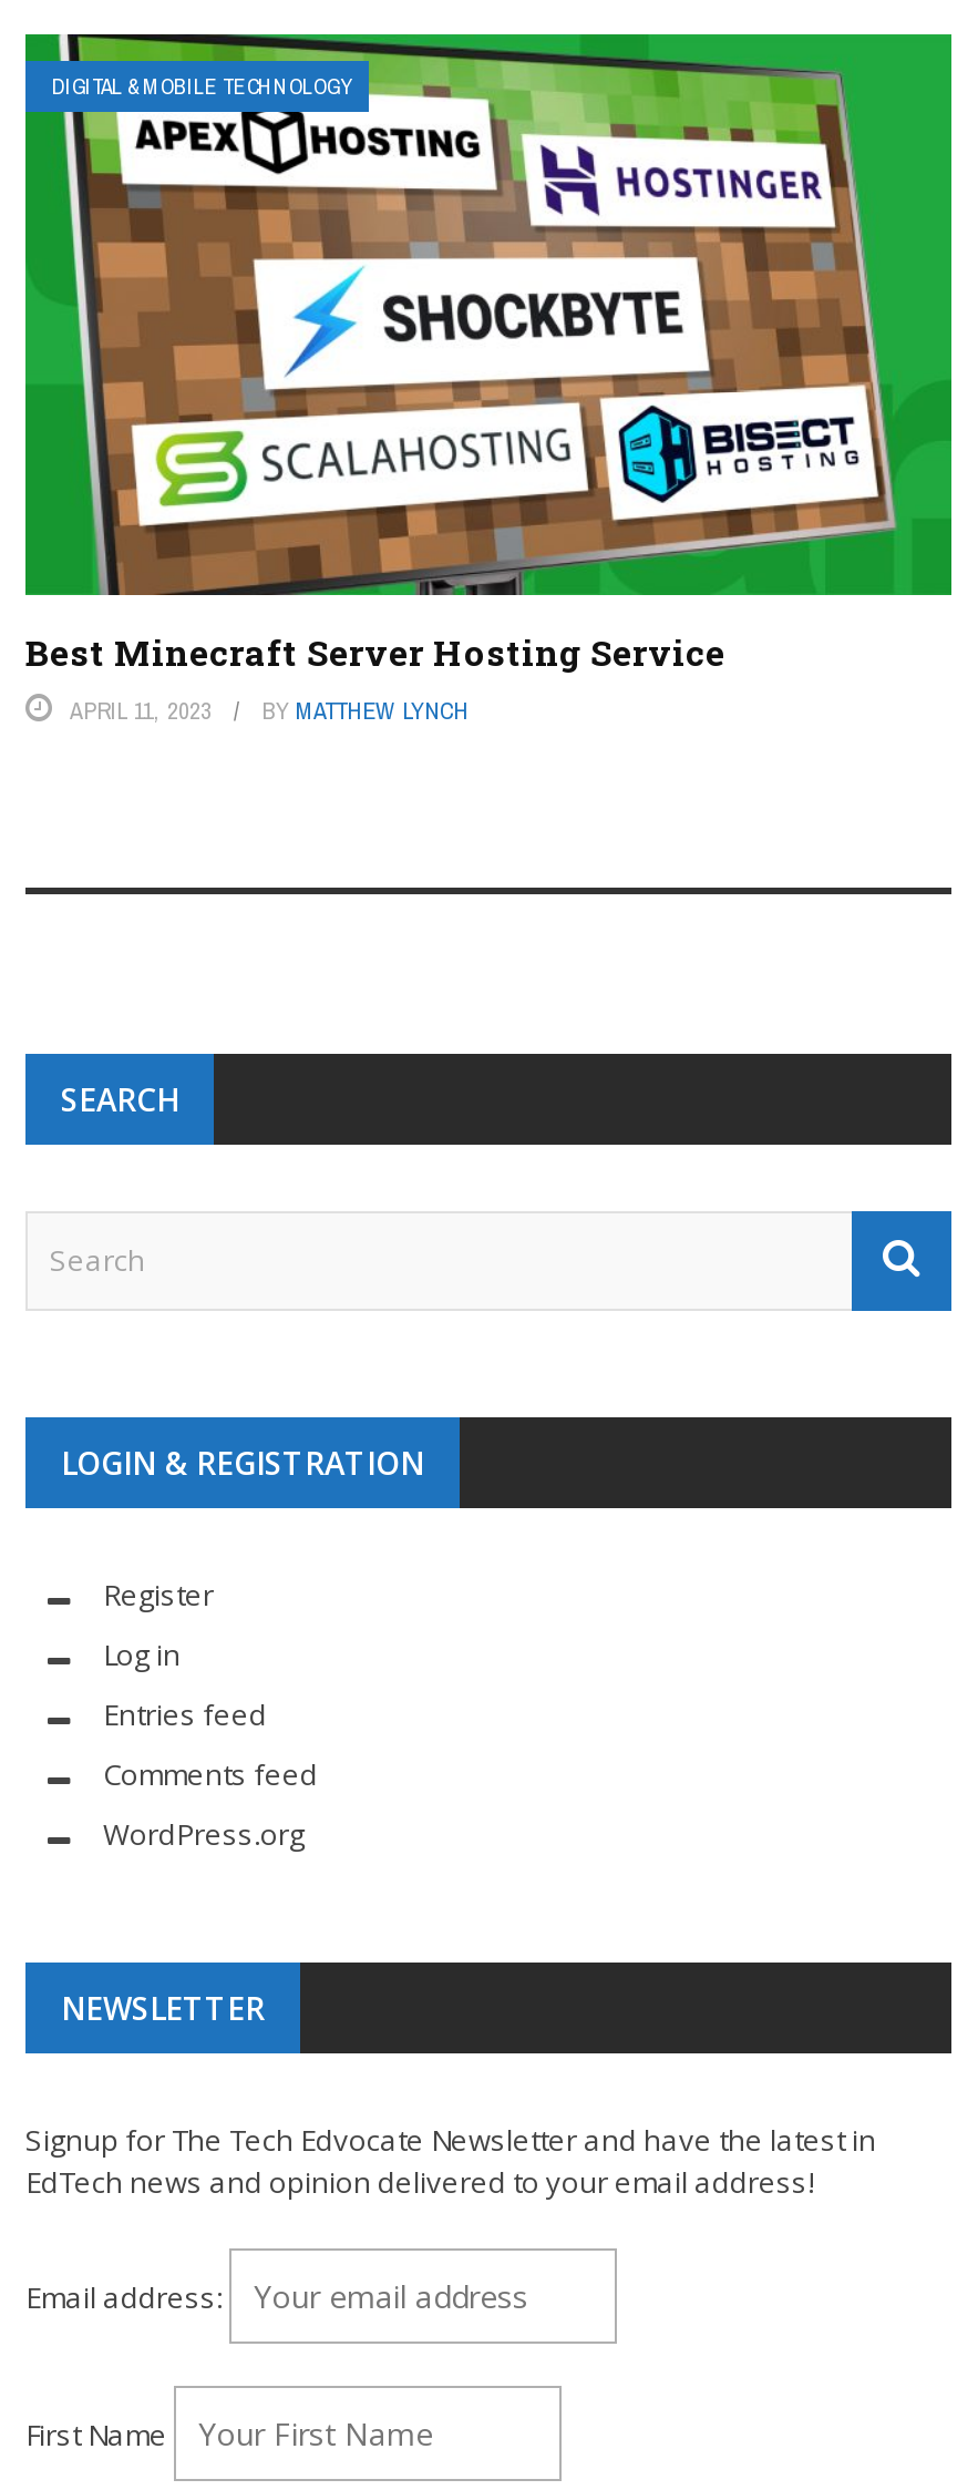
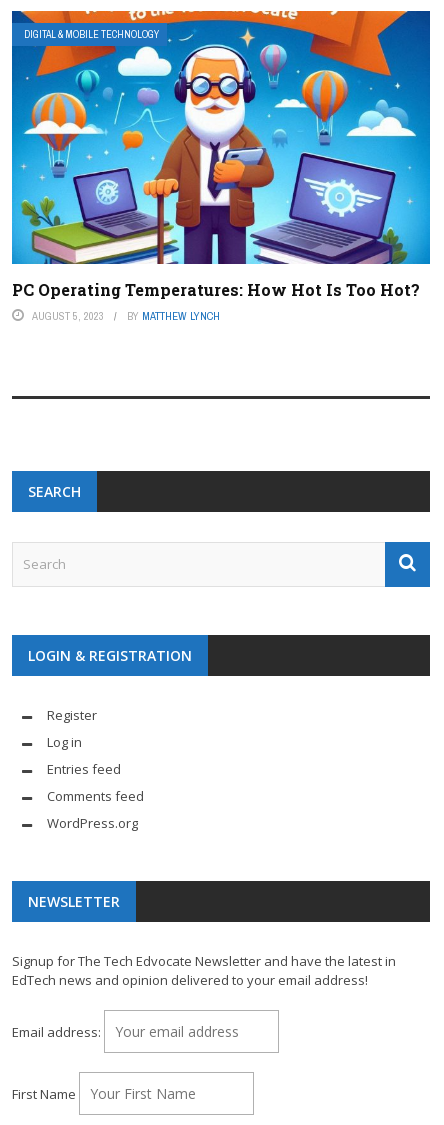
[23,32,954,726] [image] | Best Minecraft Server Hosting Service | APRIL 11, 2023 -> [11,10,431,323] [image] | PC Operating Temperatures: How Hot Is Too Hot? | AUGUST 5, 2023

